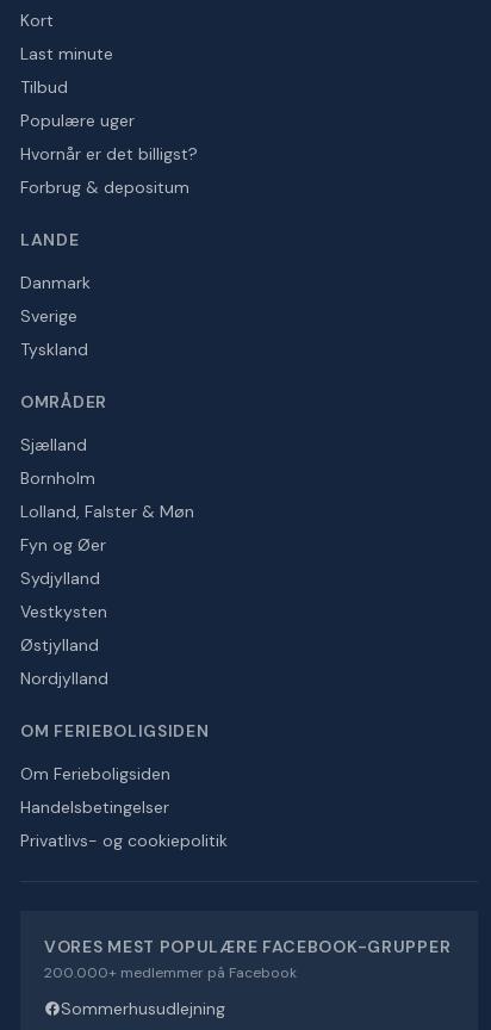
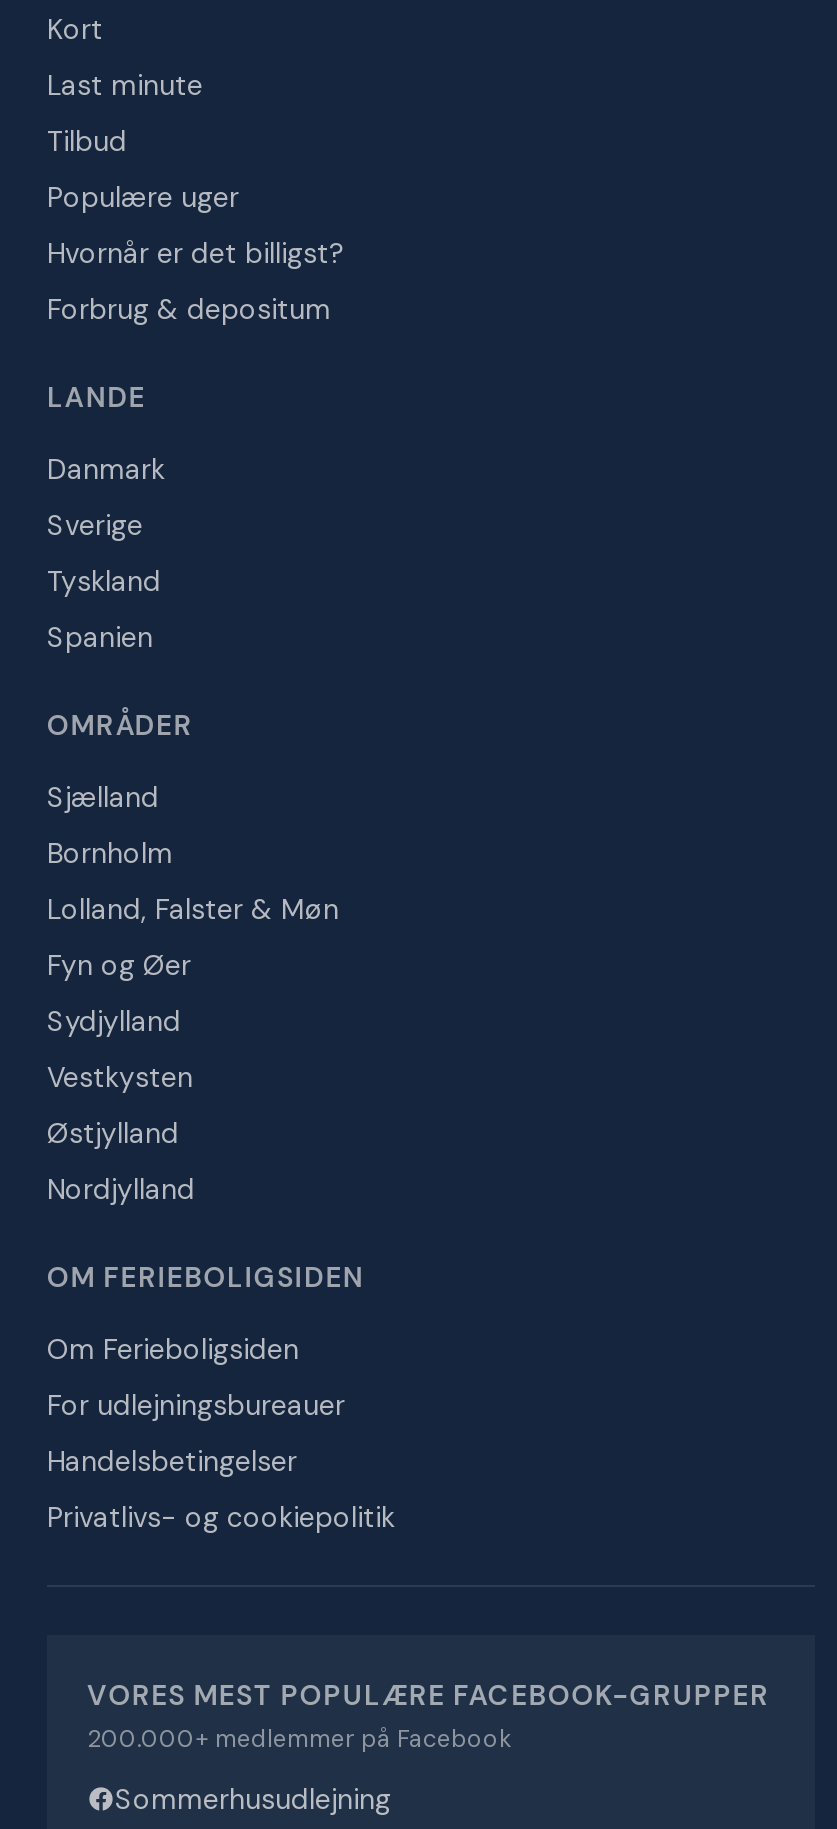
none -> [47,619,153,655] Spanien
none -> [47,1387,345,1423] For udlejningsbureauer

